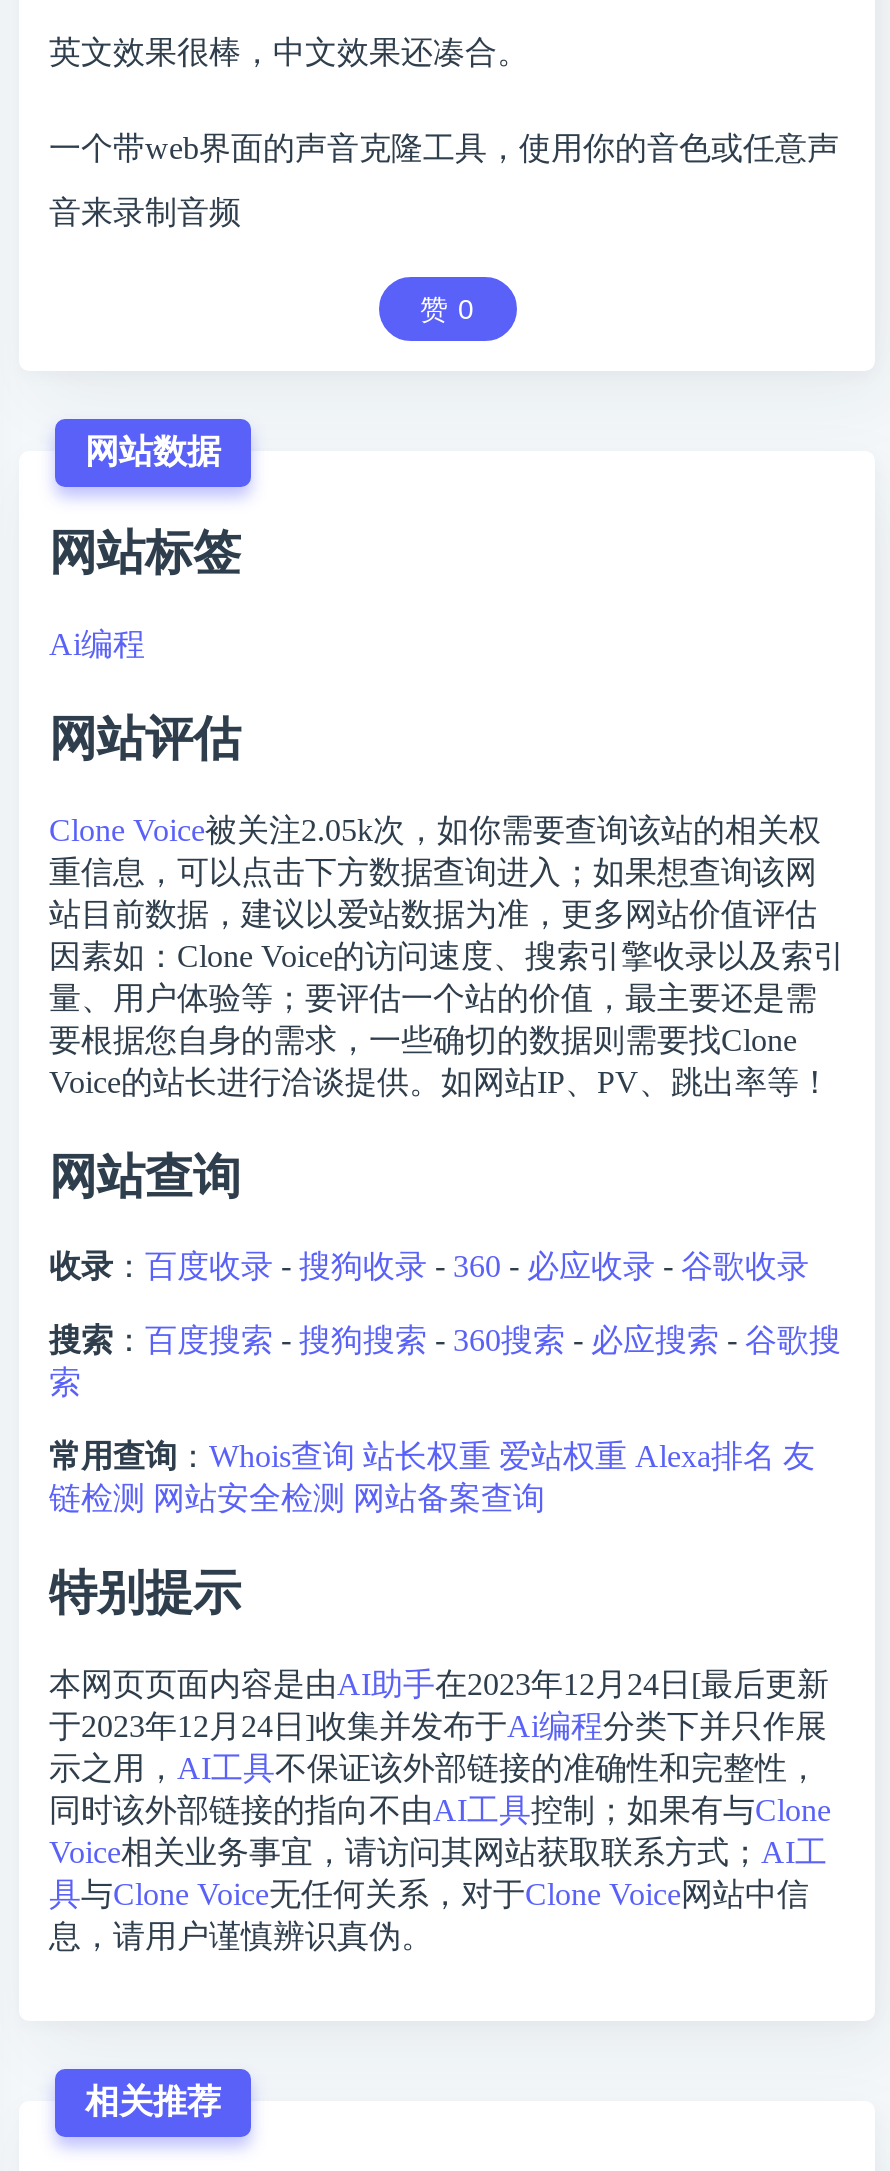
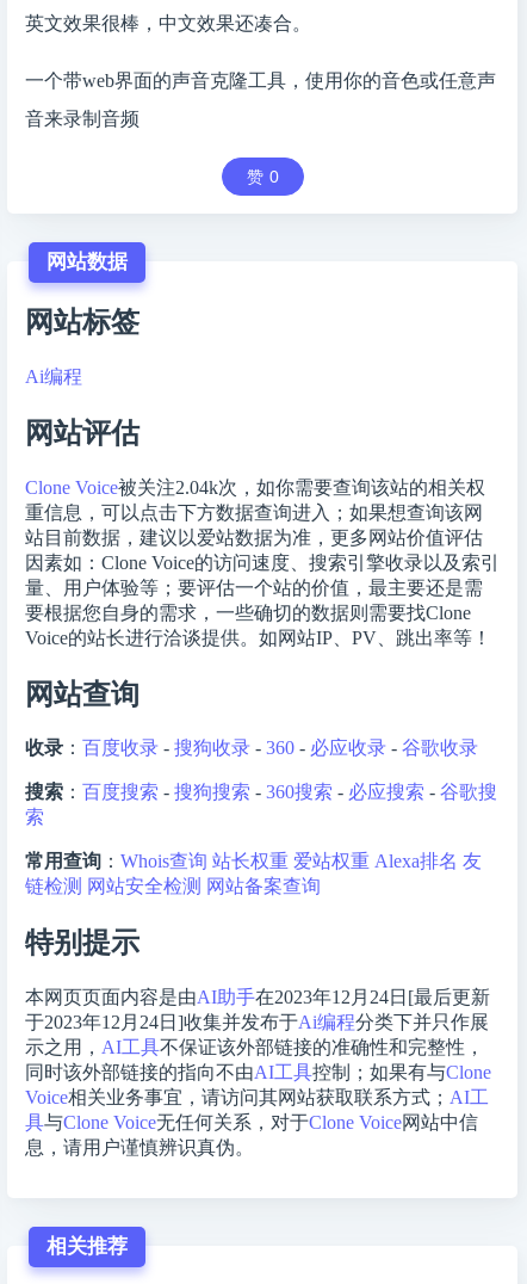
[49,812,821,846] Clone Voice被关注2.05k次，如你需要查询该站的相关权 -> [25,477,485,497] Clone Voice被关注2.04k次，如你需要查询该站的相关权

